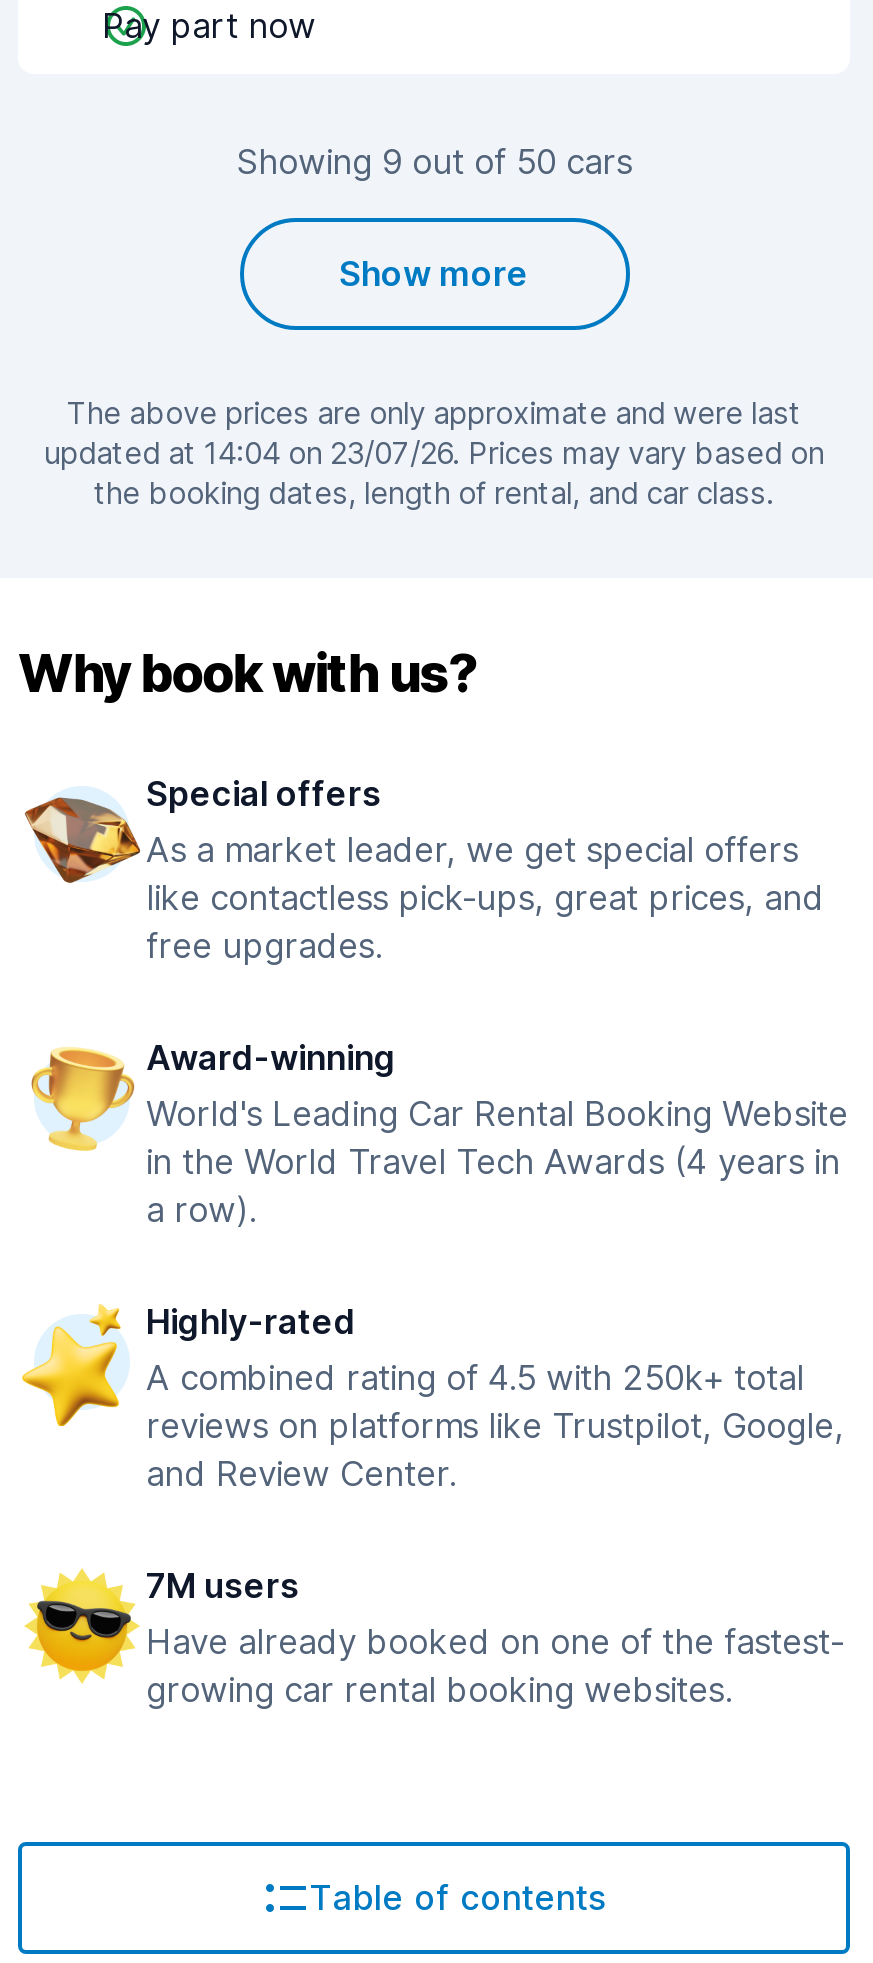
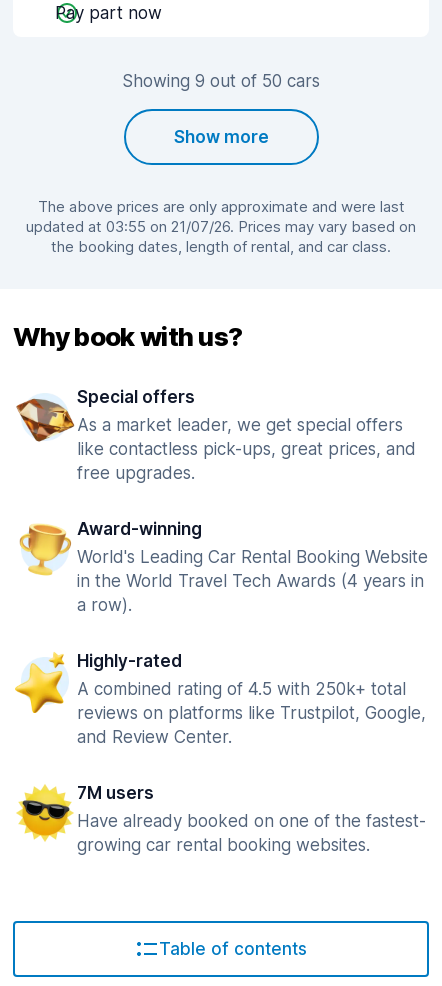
[44,434,824,472] updated at 14:04 on 23/07/26. Prices may vary based on -> [26,217,416,236] updated at 03:55 on 21/07/26. Prices may vary based on

